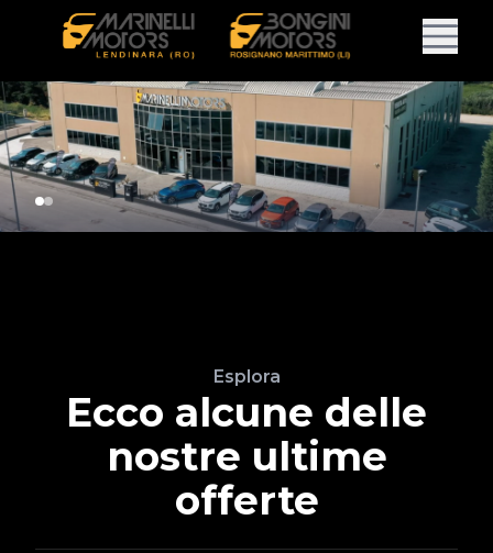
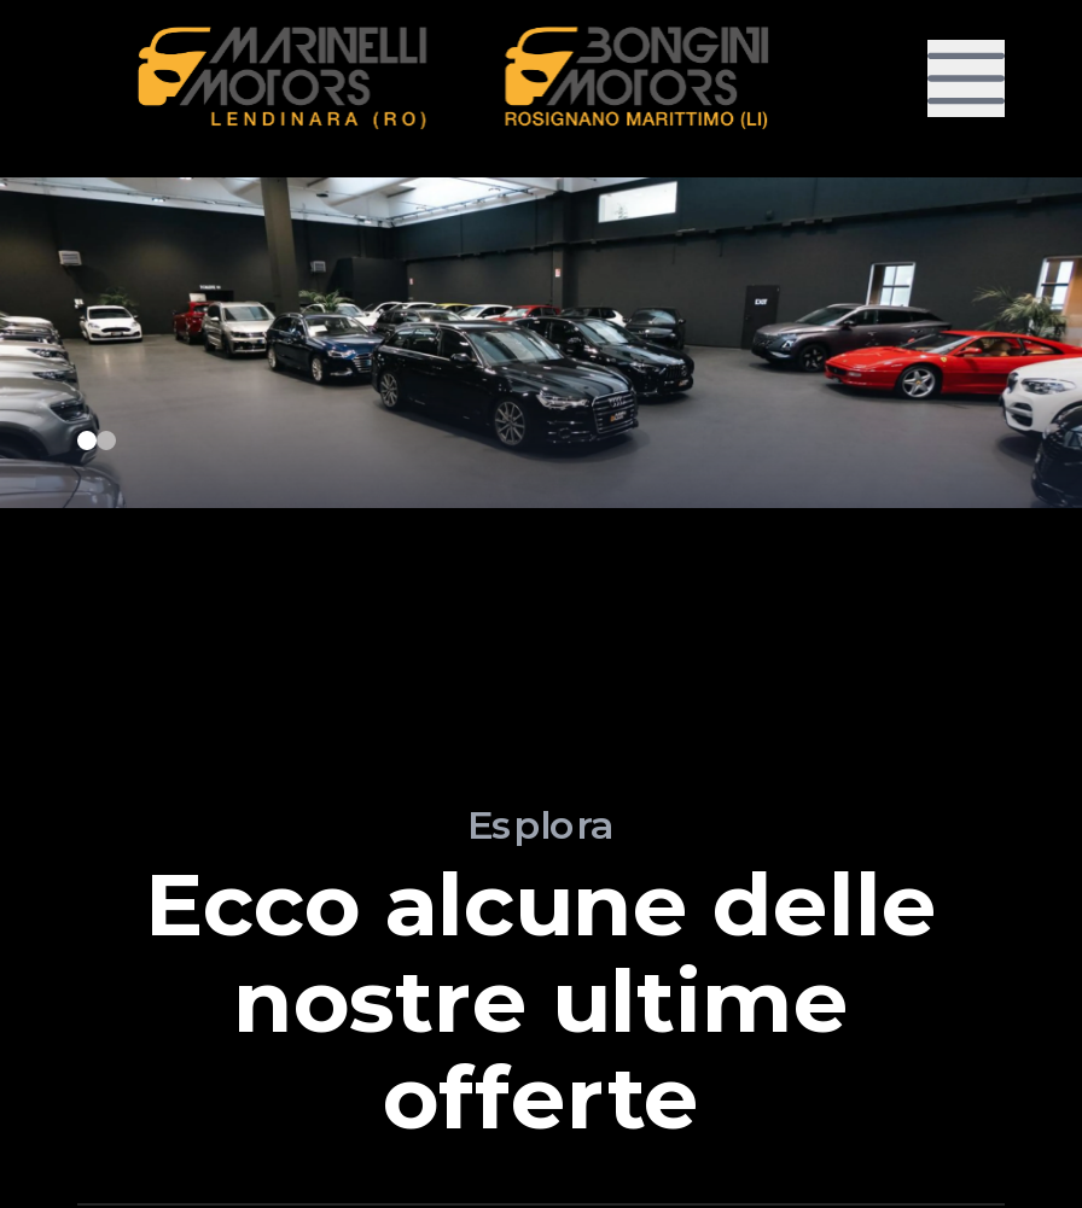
[3,80,490,231] [image] -> [7,175,1075,508] [image]

